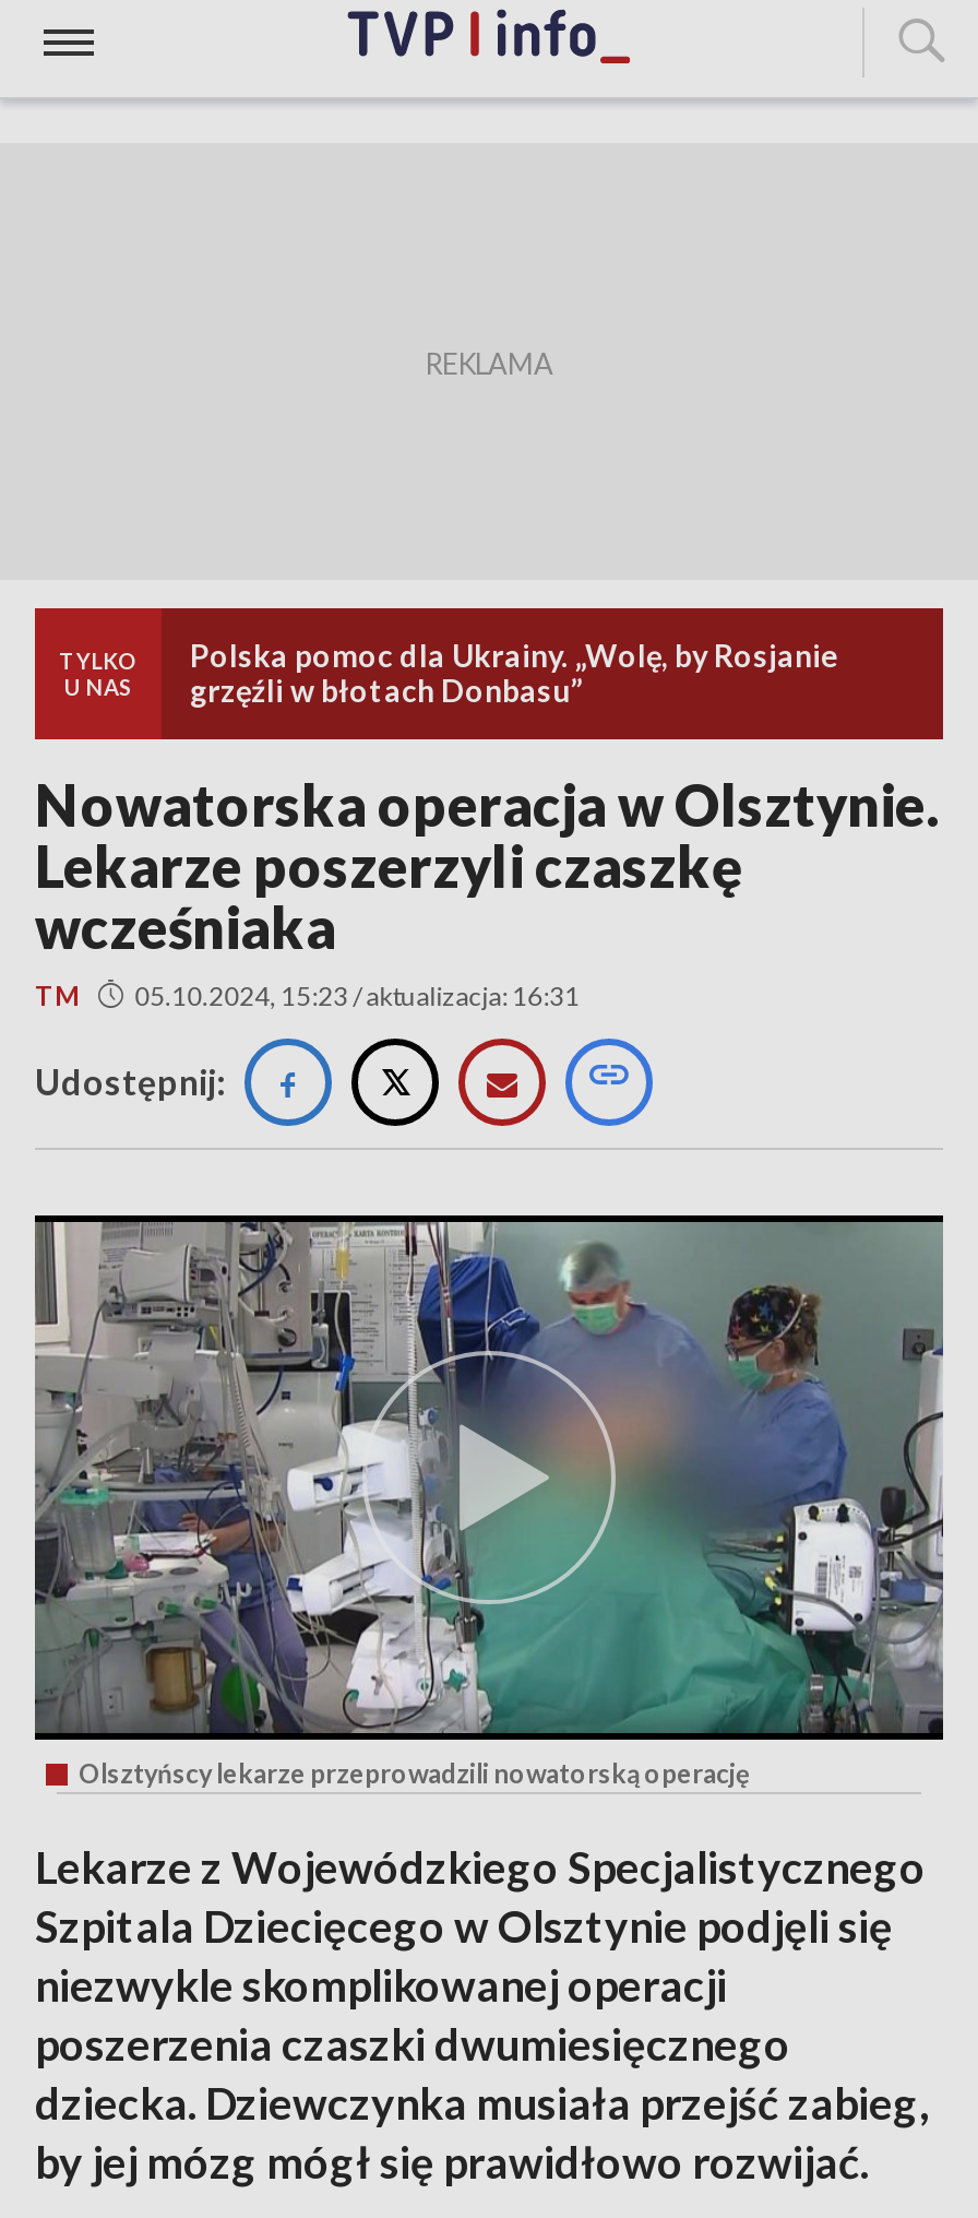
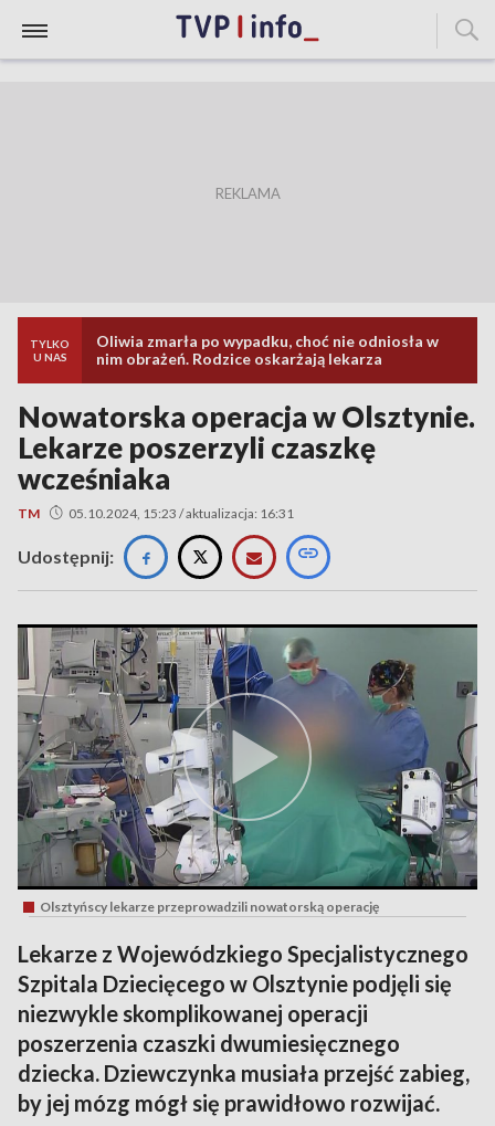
[190,637,838,709] Polska pomoc dla Ukrainy. „Wolę, by Rosjanie | grzęźli w błotach Donbasu” -> [96,332,439,368] Oliwia zmarła po wypadku, choć nie odniosła w | nim obrażeń. Rodzice oskarżają lekarza

